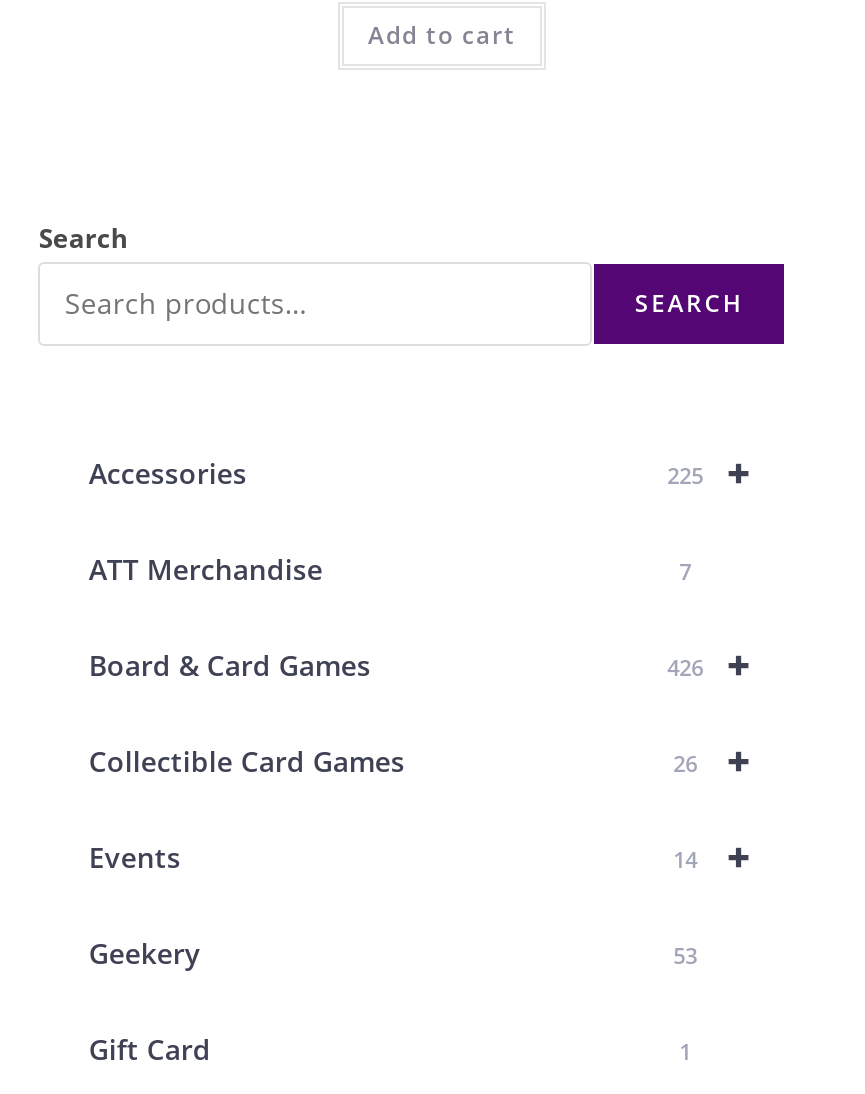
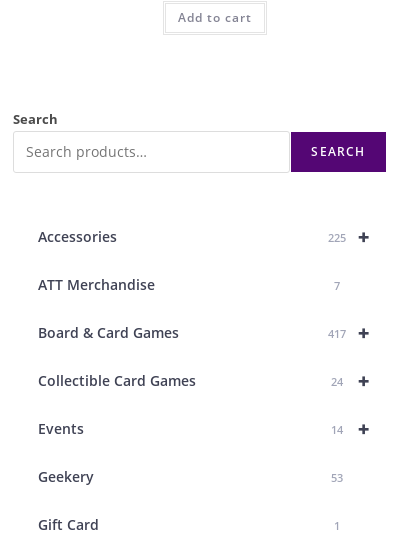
[667,651,703,681] 426 -> [328,325,346,340] 417
[673,747,697,777] 26 -> [331,373,343,388] 24

